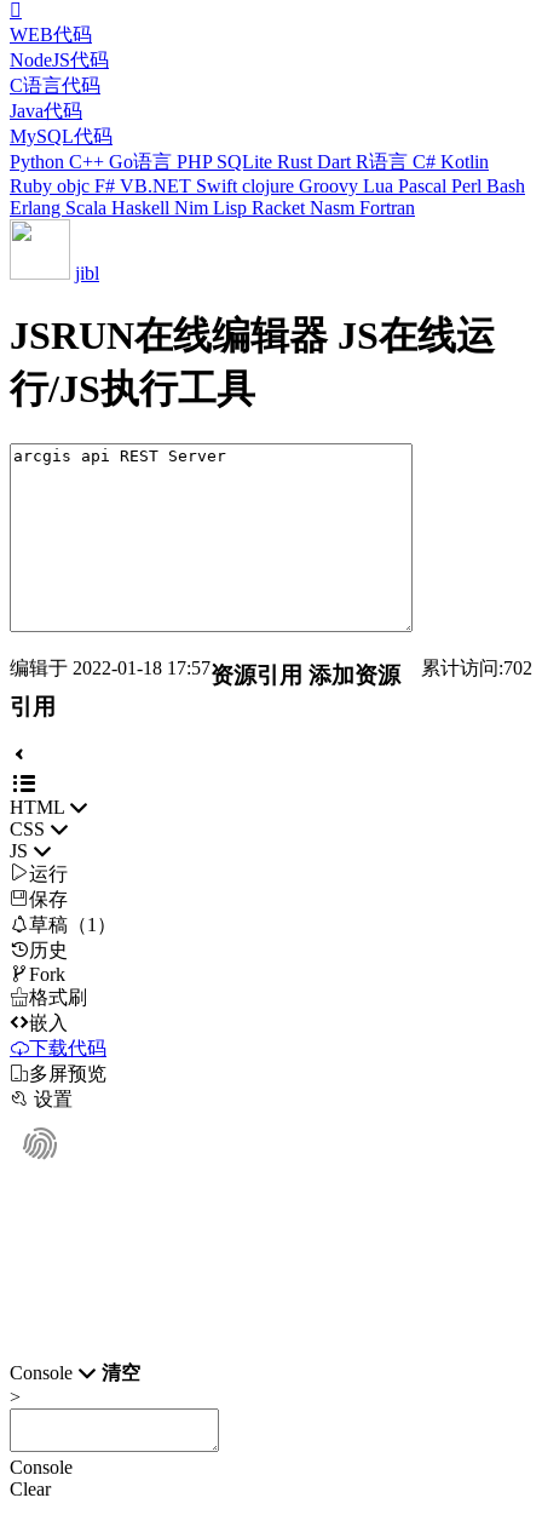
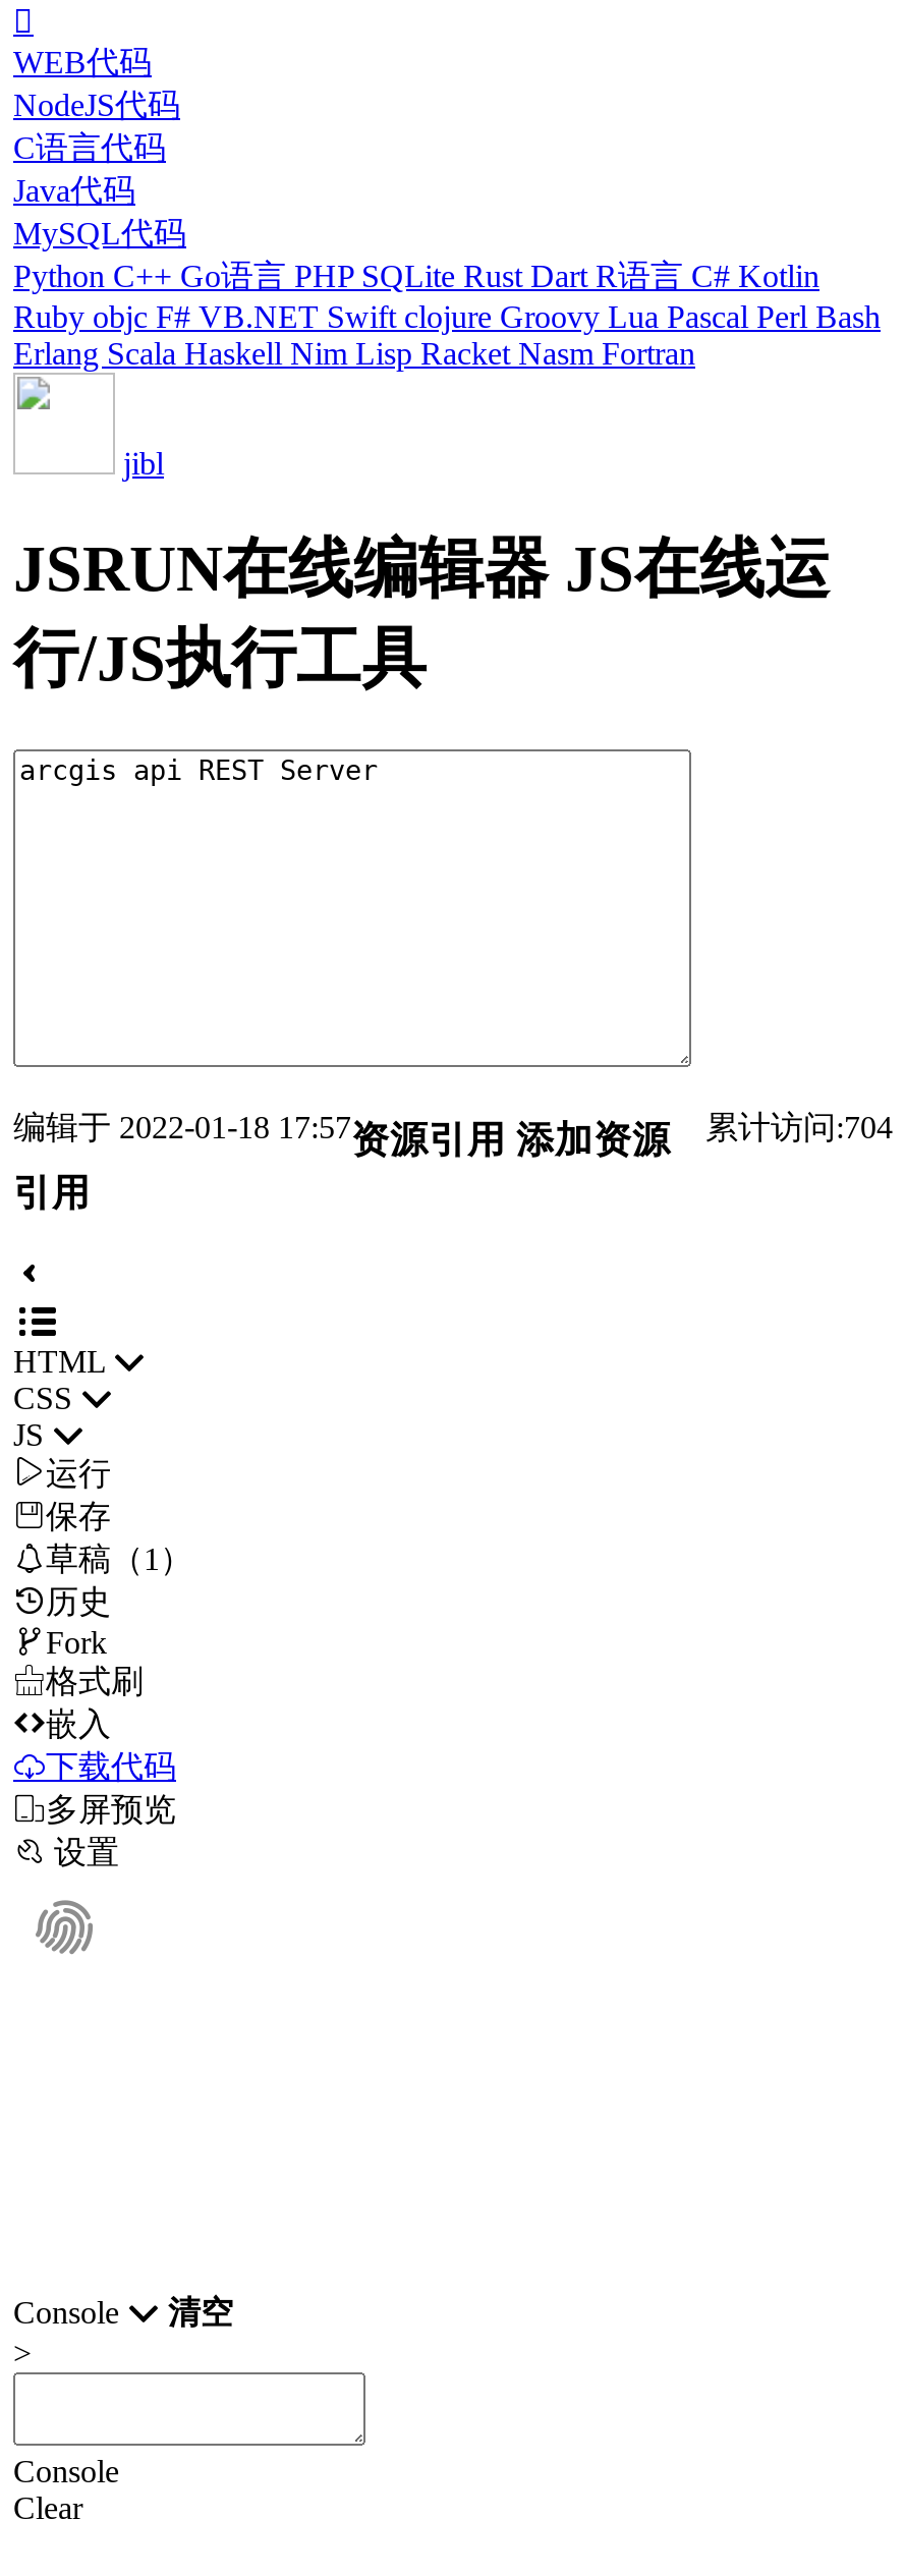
[10,657,532,687] 编辑于 2022-01-18 17:57 资源引用添加资源 累计访问:702 -> [13,1110,893,1160] 编辑于 2022-01-18 17:57 资源引用添加资源 累计访问:704

